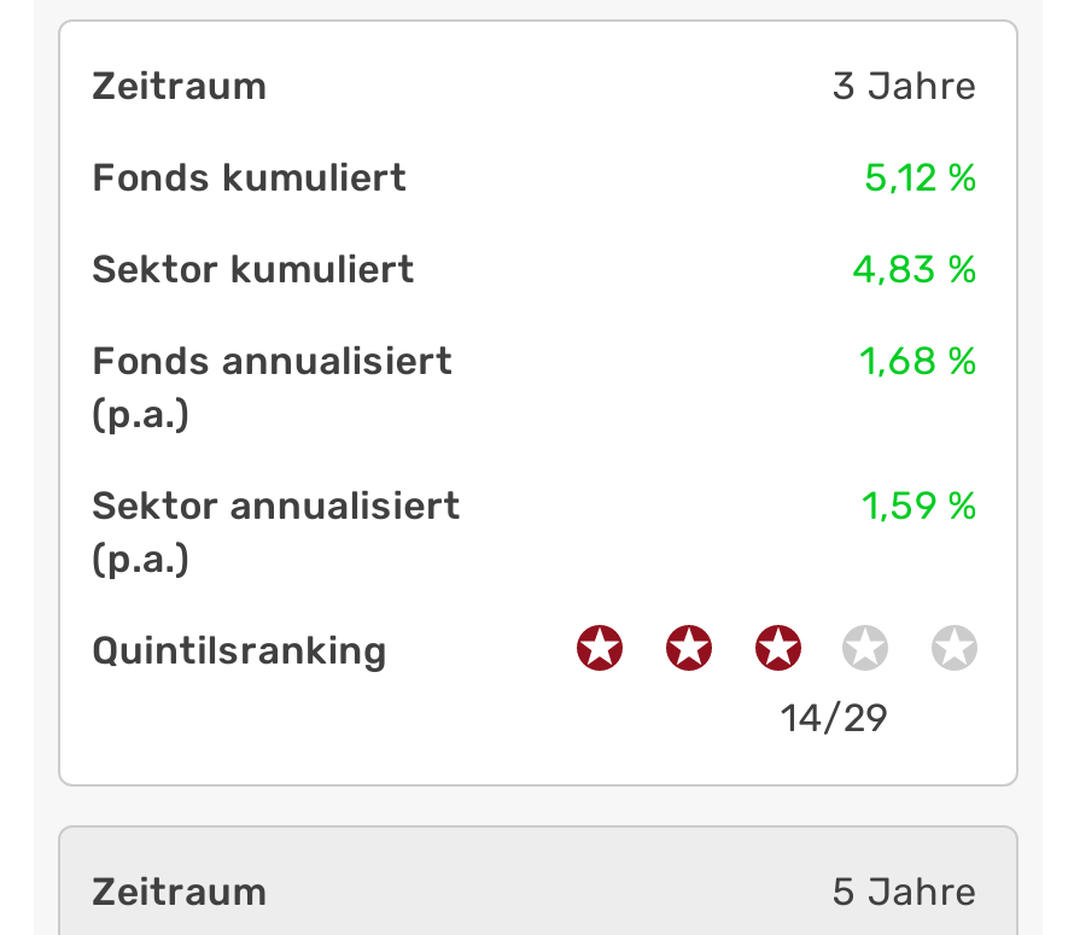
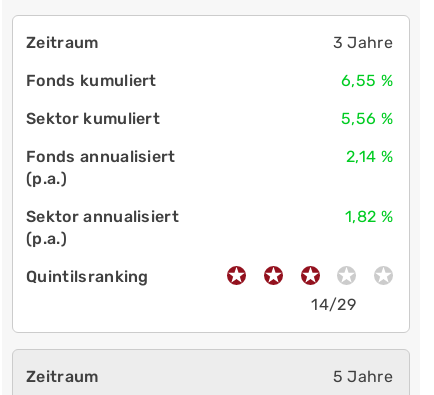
[864,154,977,200] 5,12 % -> [341,71,393,90] 6,55 %
[852,245,977,291] 4,83 % -> [341,109,393,128] 5,56 %
[859,337,977,383] 1,68 % -> [346,147,393,166] 2,14 %
[862,482,977,528] 1,59 % -> [345,207,393,226] 1,82 %

